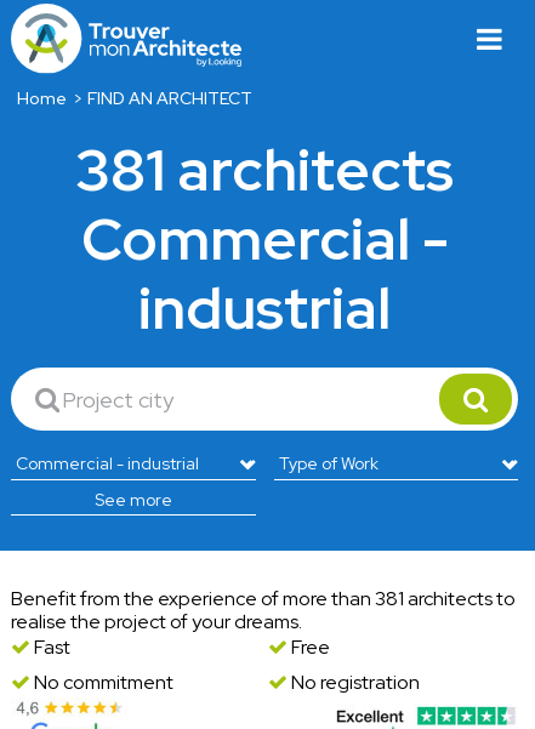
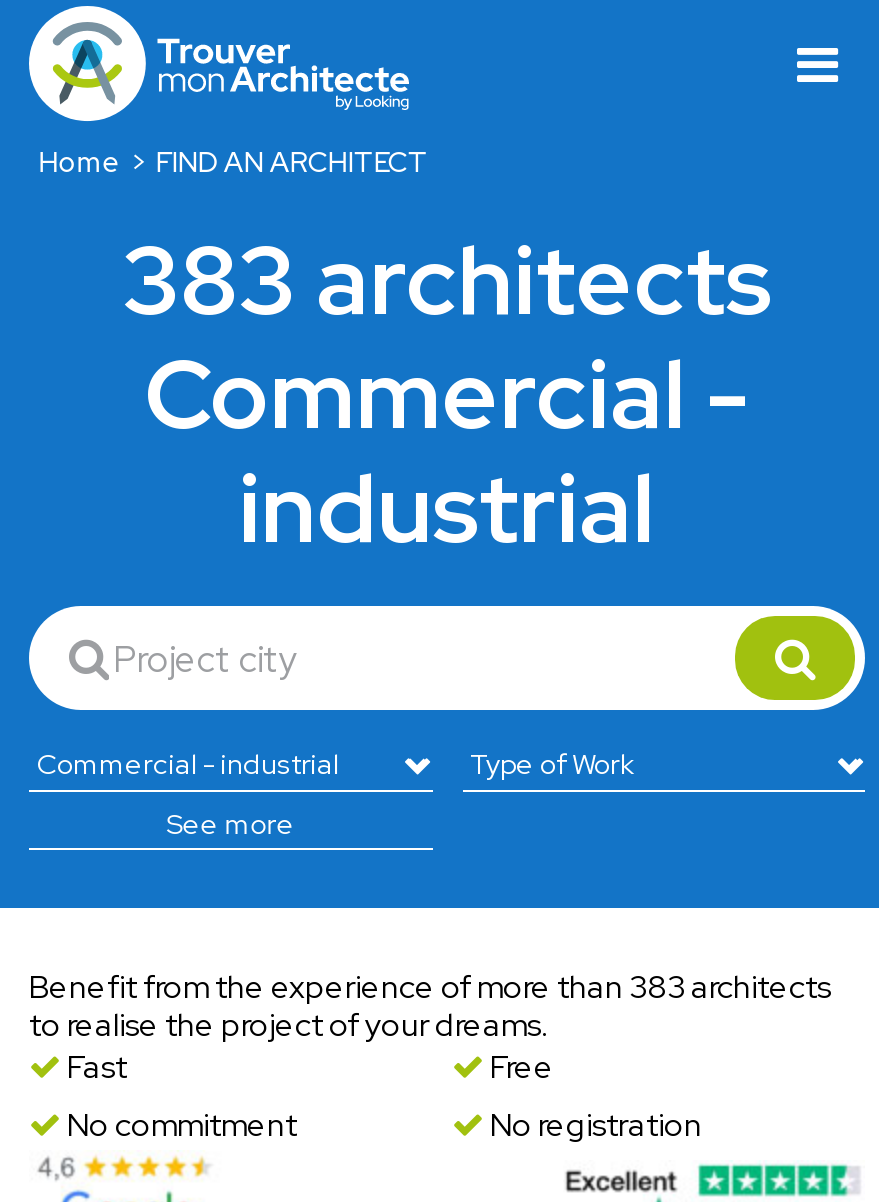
[75,131,454,209] 381 architects -> [122,217,772,345] 383 architects
[11,586,516,635] Benefit from the experience of more than 381 architects to | realise the project of your dreams. -> [29,967,831,1047] Benefit from the experience of more than 383 architects | to realise the project of your dreams.

